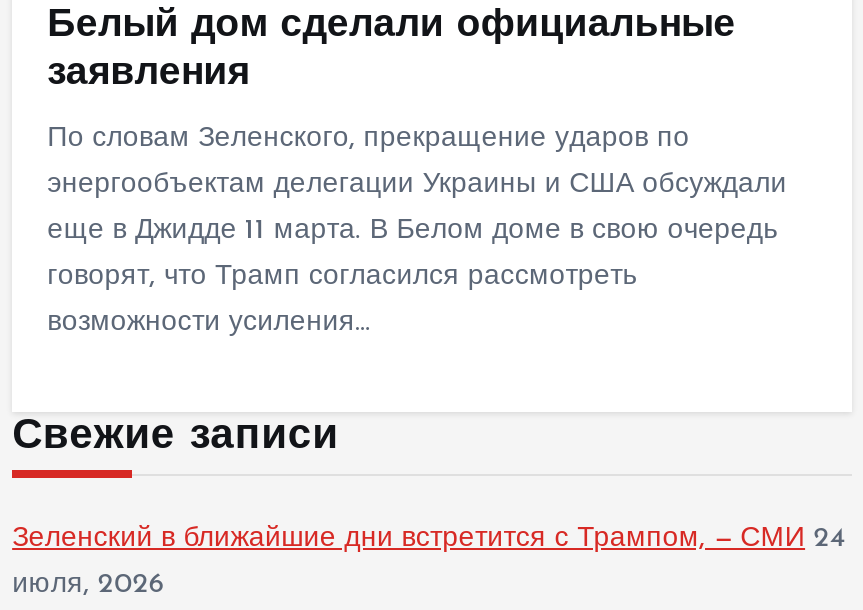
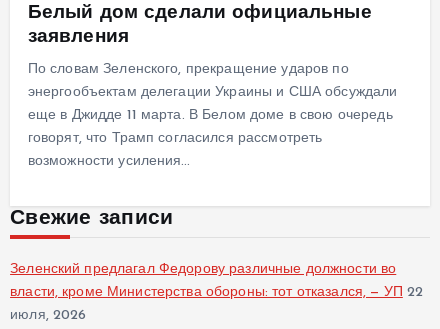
[12,524,846,554] Зеленский в ближайшие дни встретится с Трампом, — СМИ 24 -> [10,262,423,300] Зеленский предлагал Федорову различные должности во | власти, кроме Министерства обороны: тот отказался, — УП 22

